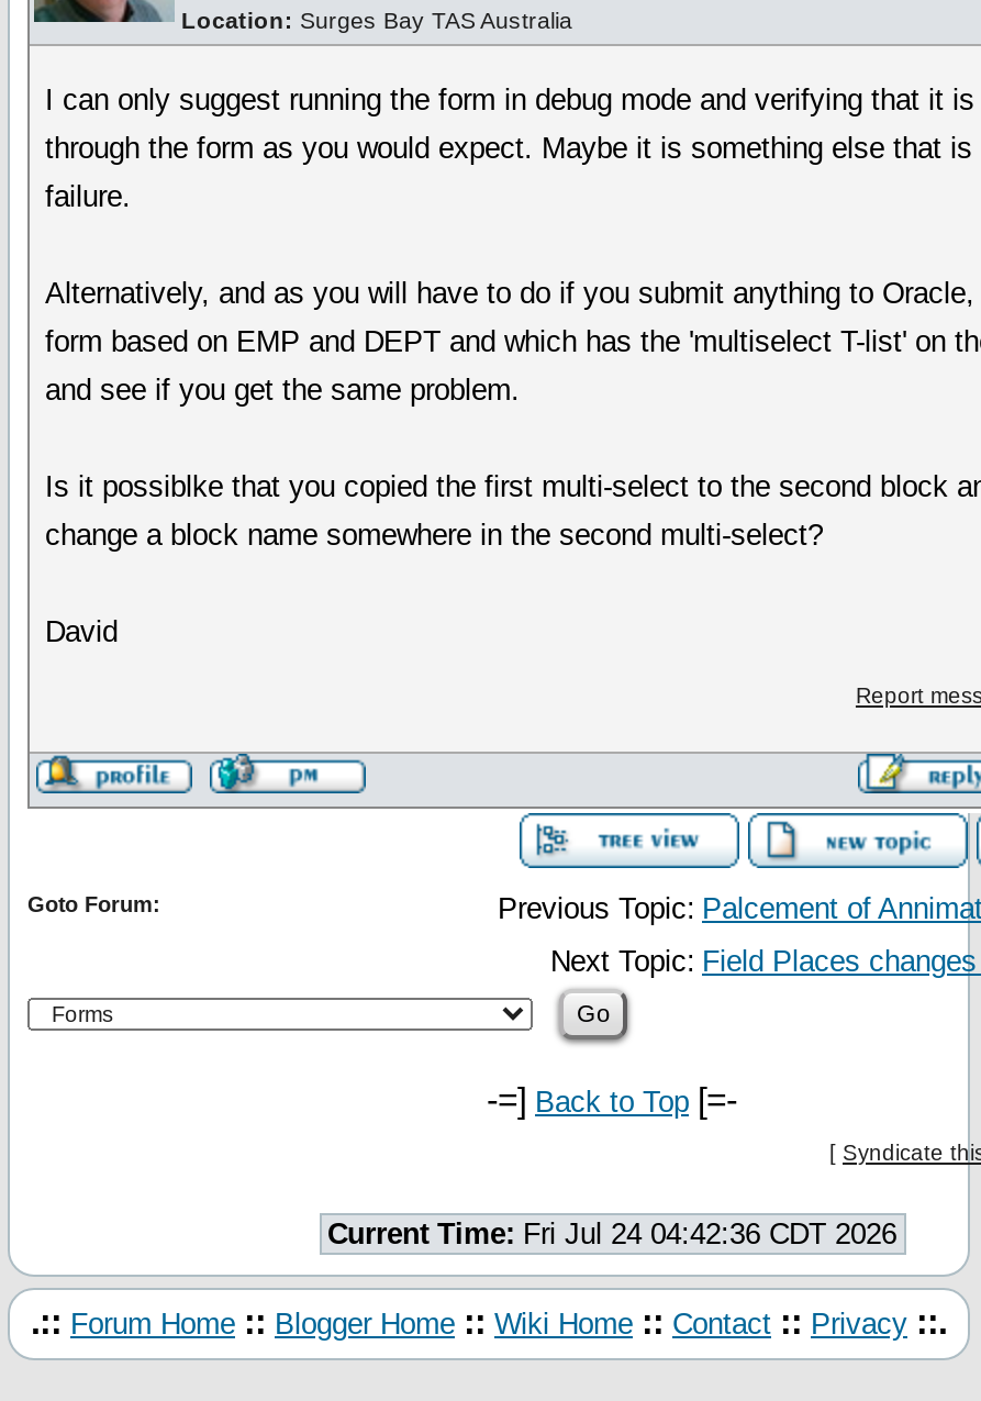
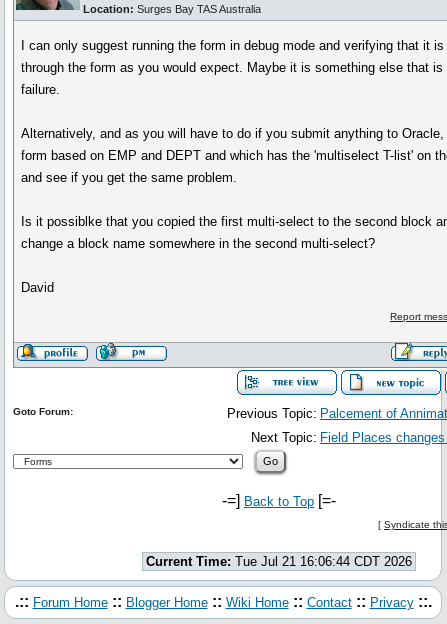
[327,1217,896,1250] Current Time: Fri Jul 24 04:42:36 CDT 2026 -> [146,554,412,569] Current Time: Tue Jul 21 16:06:44 CDT 2026

